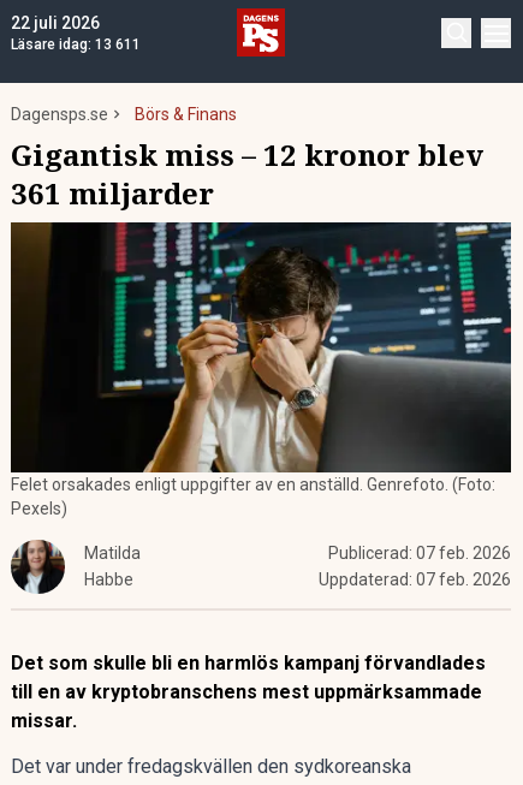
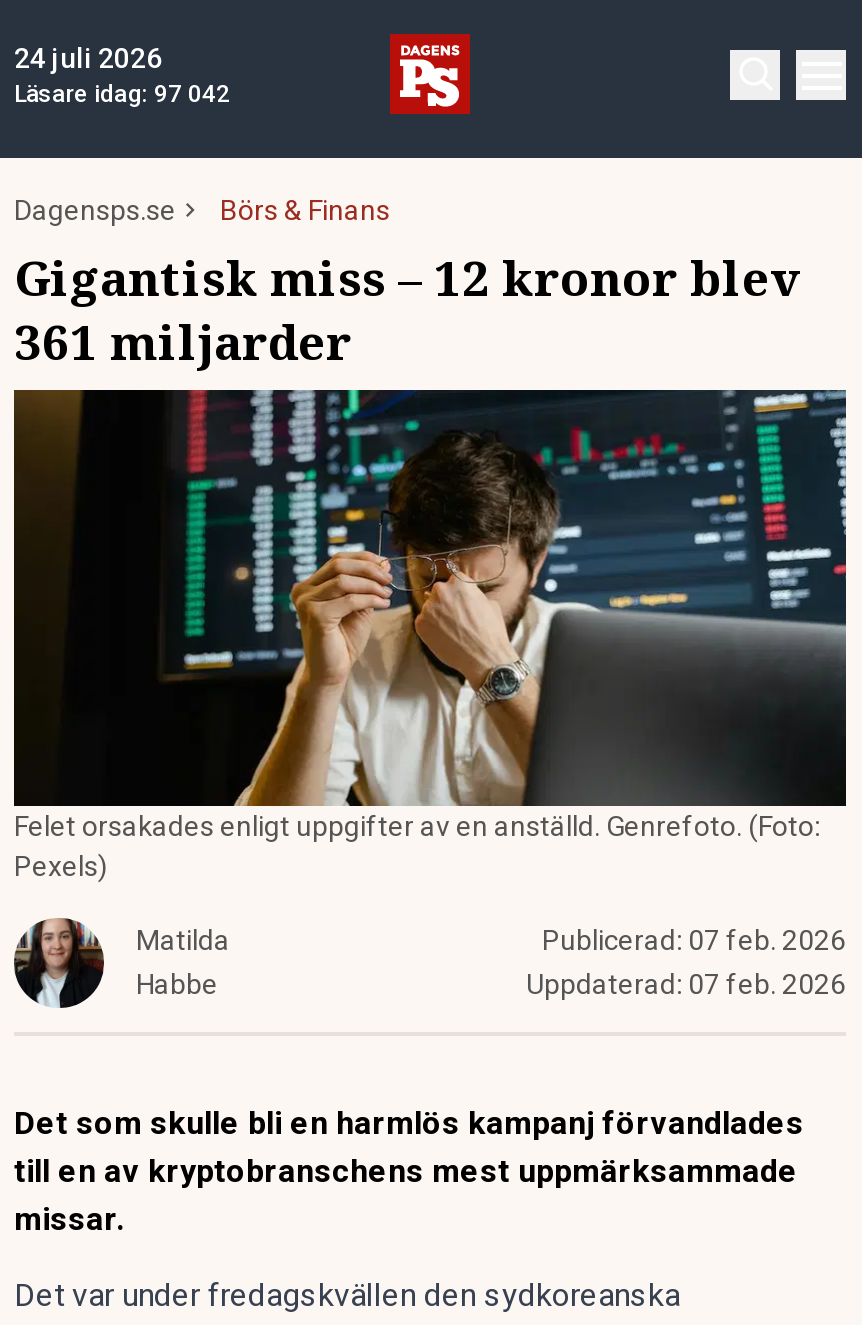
[11,13,100,32] 22 juli 2026 -> [14,42,162,74] 24 juli 2026
[11,36,141,53] Läsare idag: 13 611 -> [14,80,230,108] Läsare idag: 97 042

